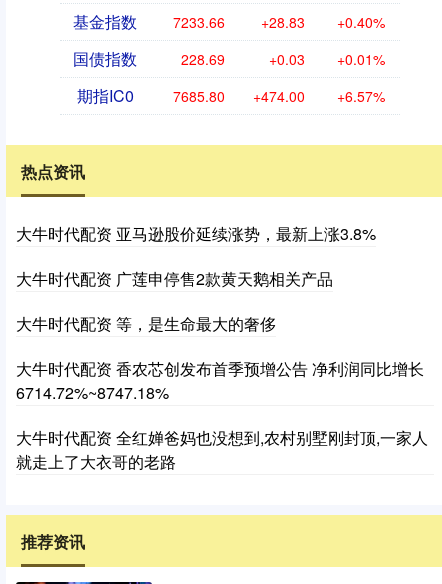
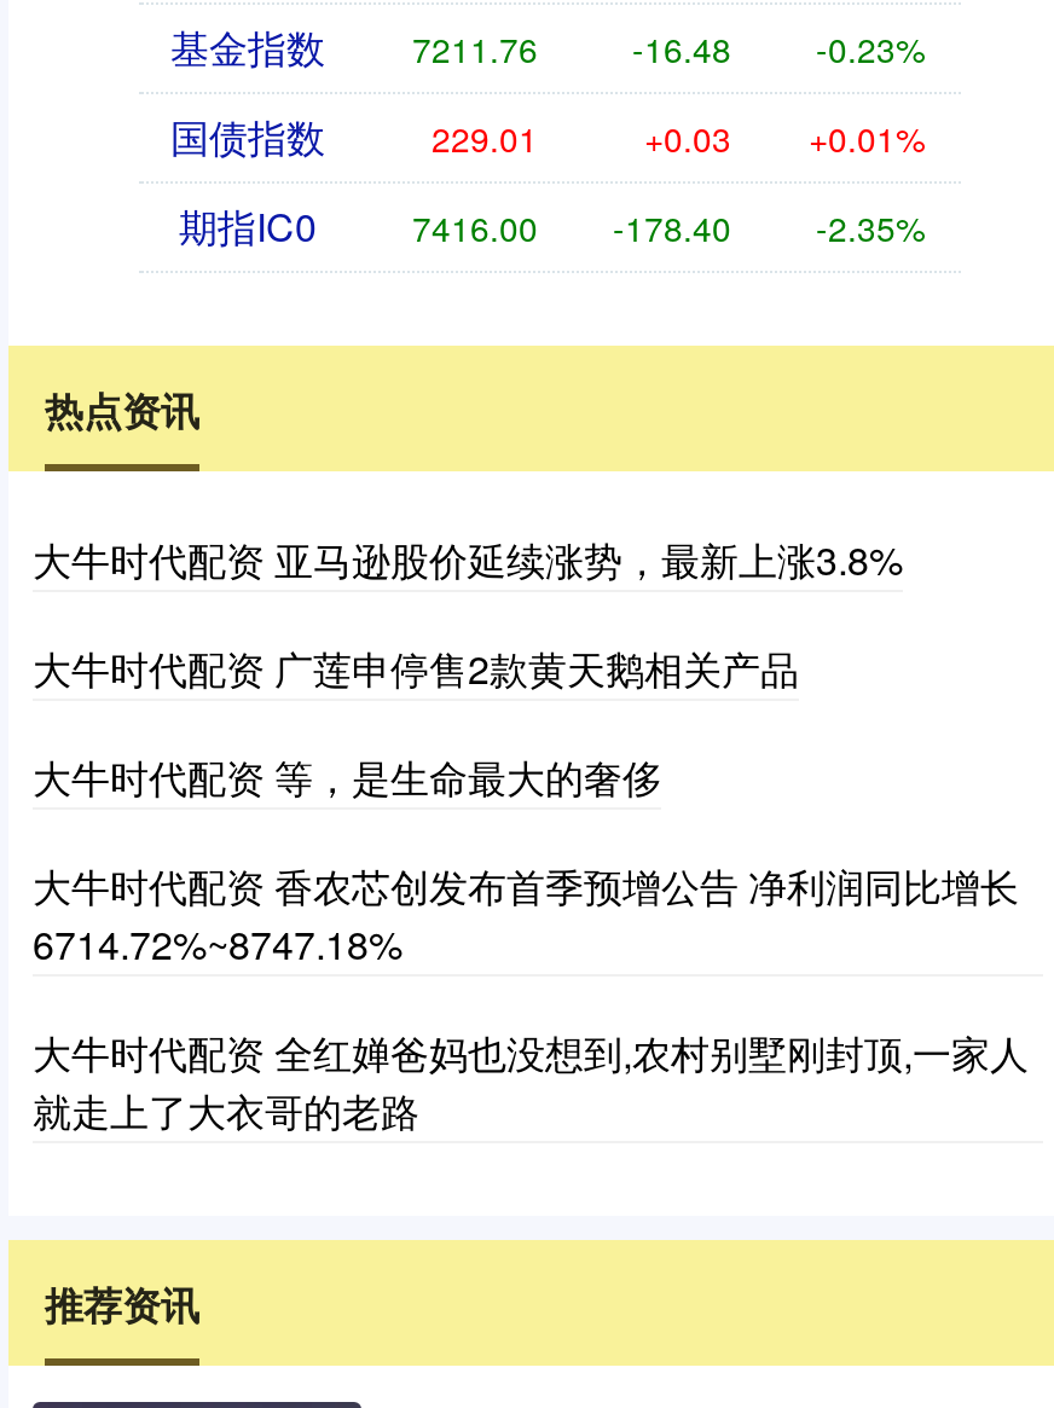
[173,12,225,32] 7233.66 -> [412,25,538,73] 7211.76
[261,12,305,32] +28.83 -> [632,25,731,73] -16.48
[337,12,385,32] +0.40% -> [816,25,925,73] -0.23%
[181,49,225,69] 228.69 -> [432,114,538,163] 229.01
[173,86,225,106] 7685.80 -> [412,204,538,252] 7416.00
[253,86,305,106] +474.00 -> [613,204,731,252] -178.40
[337,86,385,106] +6.57% -> [816,204,925,252] -2.35%

